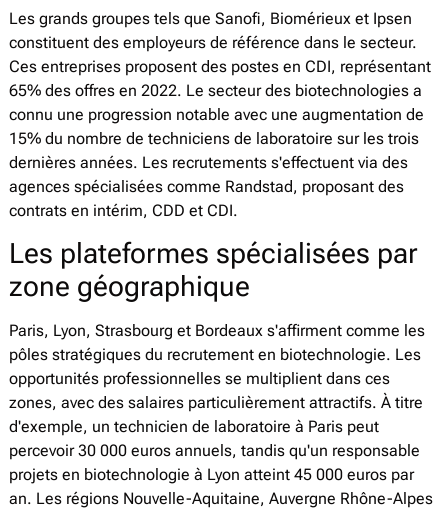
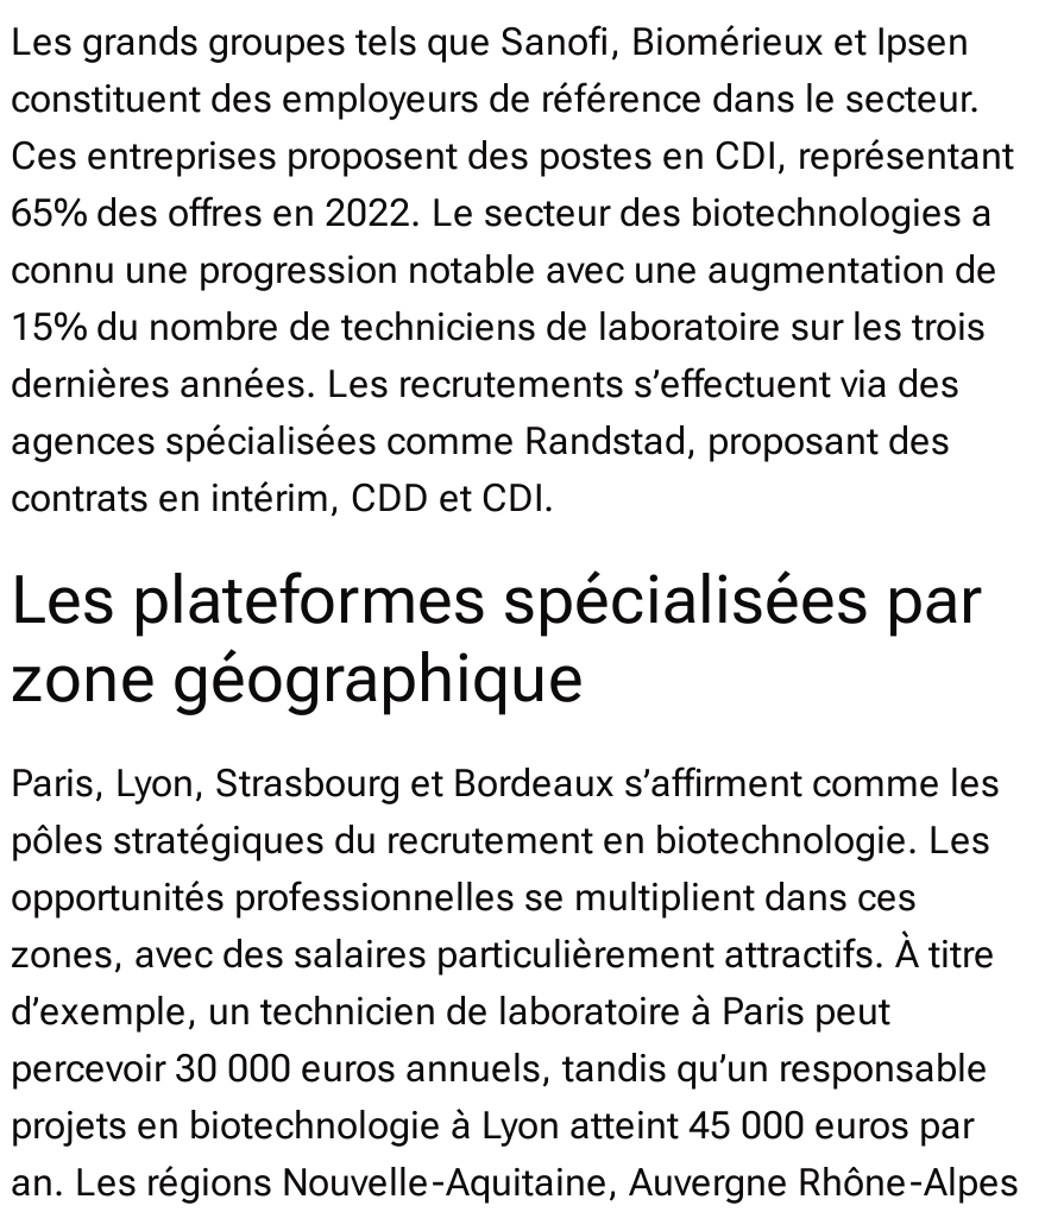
[9,153,408,172] dernières années. Les recrutements s'effectuent via des -> [11,361,959,406] dernières années. Les recrutements s’effectuent via des
[9,321,425,340] Paris, Lyon, Strasbourg et Bordeaux s'affirment comme les -> [11,761,1000,806] Paris, Lyon, Strasbourg et Bordeaux s’affirment comme les
[9,417,379,436] d'exemple, un technicien de laboratoire à Paris peut -> [11,989,890,1034] d’exemple, un technicien de laboratoire à Paris peut
[9,441,420,460] percevoir 30 000 euros annuels, tandis qu'un responsable -> [11,1046,988,1091] percevoir 30 000 euros annuels, tandis qu’un responsable

